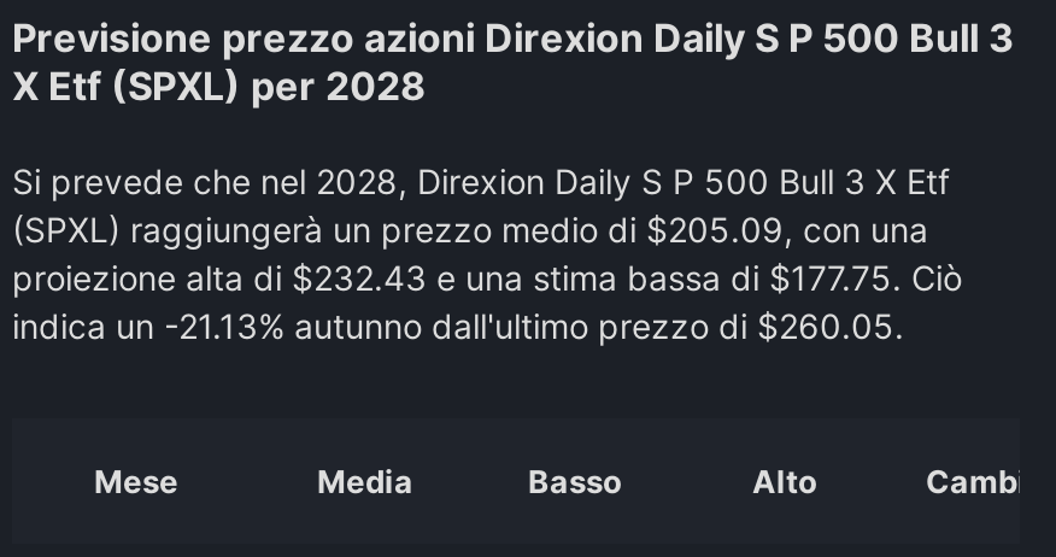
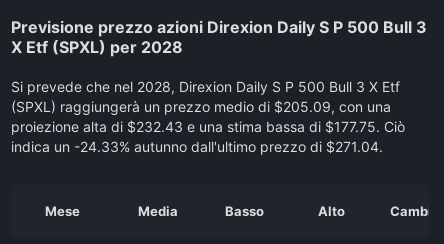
[12,304,904,345] indica un -21.13% autunno dall'ultimo prezzo di $260.05. -> [11,137,383,154] indica un -24.33% autunno dall'ultimo prezzo di $271.04.

